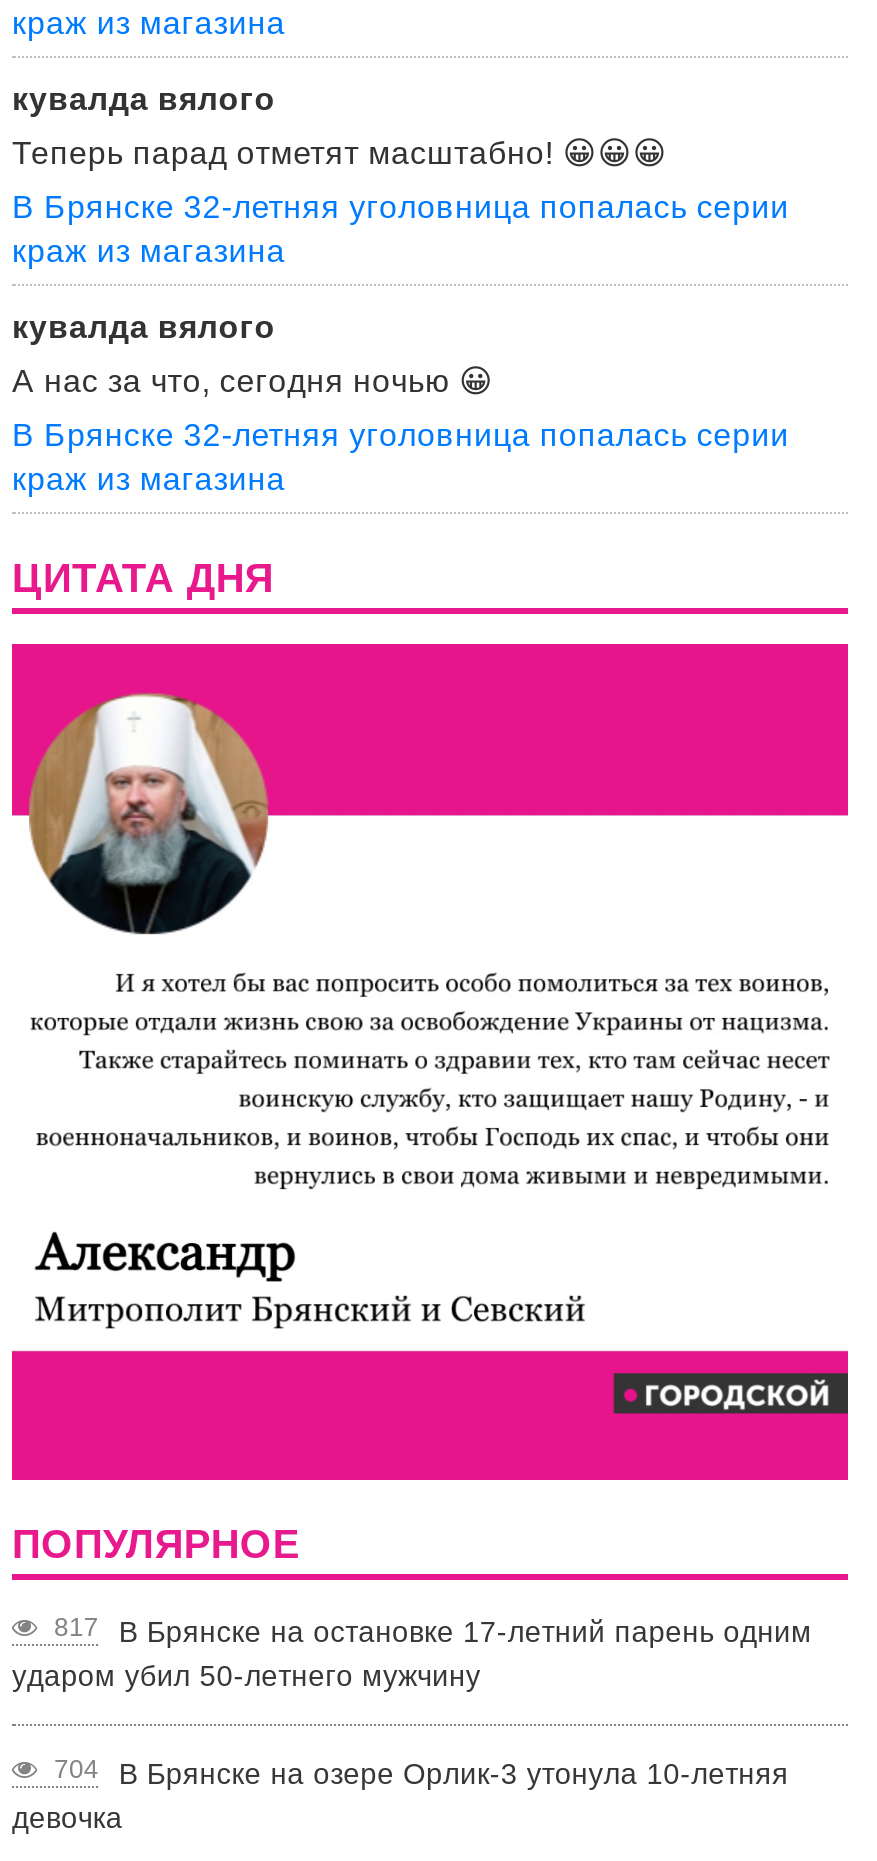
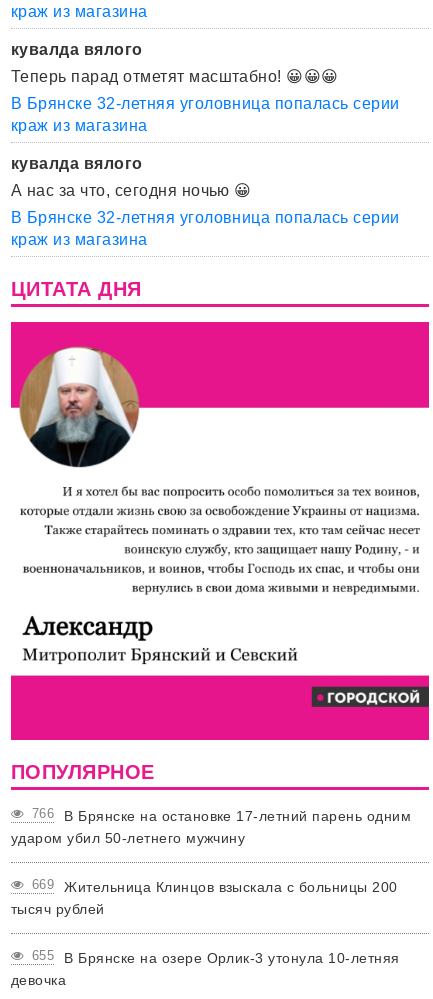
[45,1612,812,1648] 817 В Брянске на остановке 17-летний парень одним -> [27,806,411,824] 766 В Брянске на остановке 17-летний парень одним
[45,1754,99,1784] 704 -> [11,877,398,963] 669 | Жительница Клинцов взыскала с больницы 200 | тысяч рублей | 655

